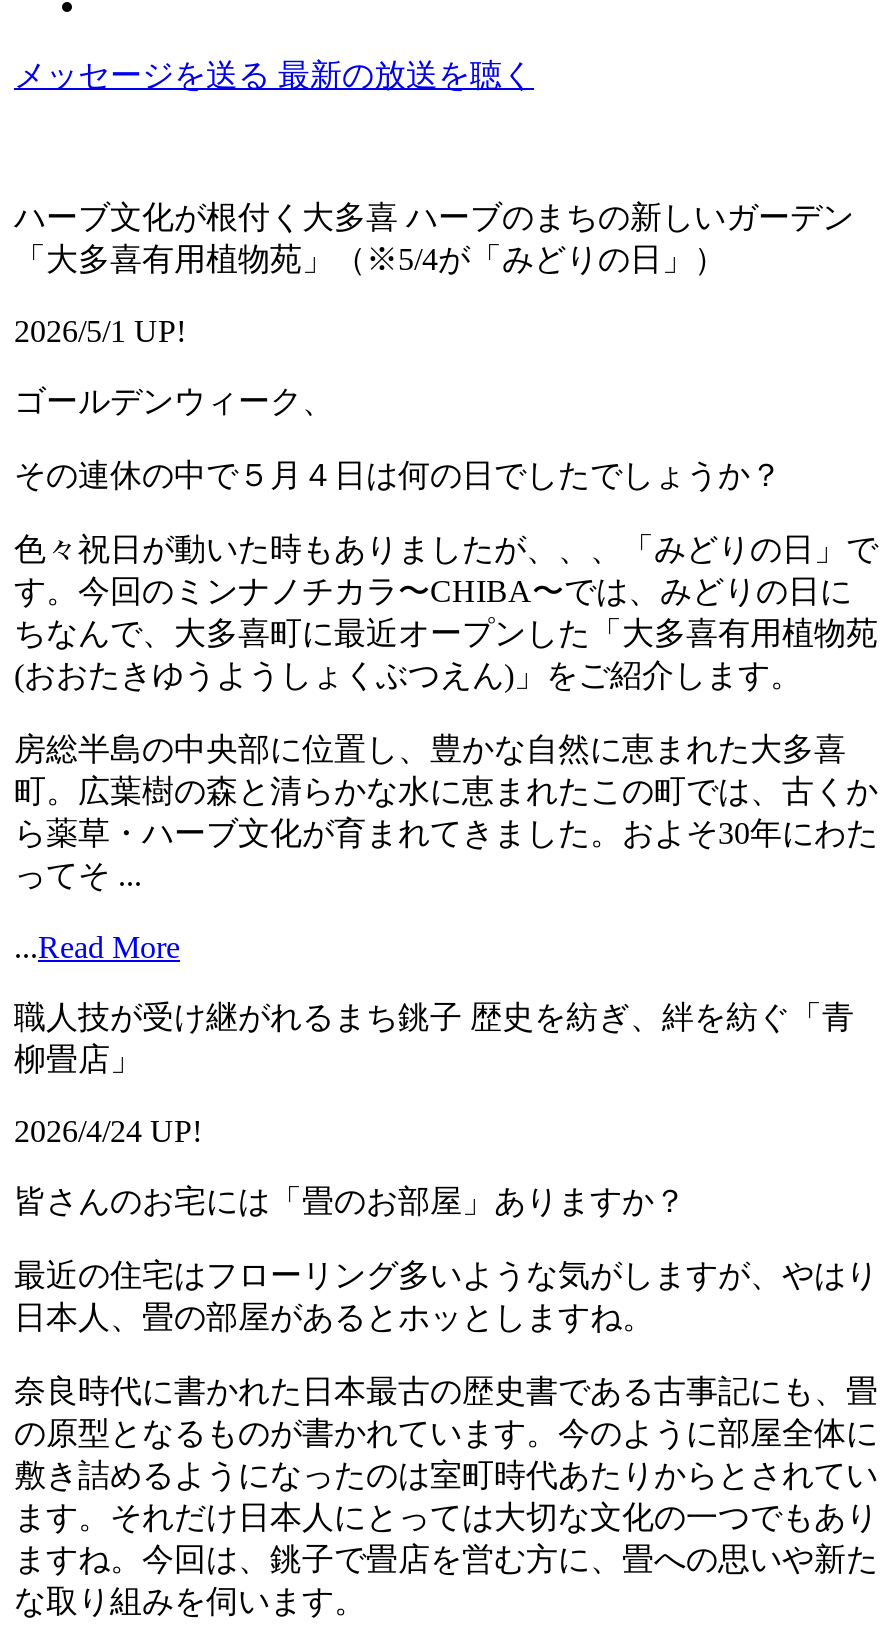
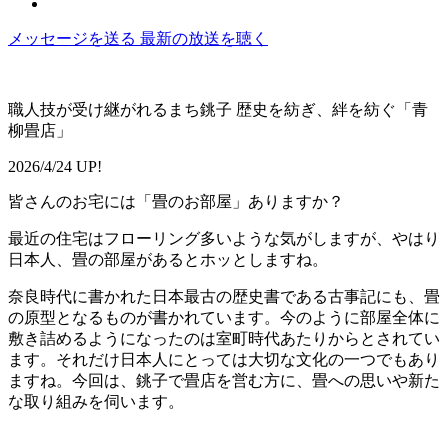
[14,200,878,964] ハーブ文化が根付く大多喜 ハーブのまちの新しいガーデン | 「大多喜有用植物苑」（※5/4が「みどりの日」） | 2026/5/1 UP! | ゴールデンウィーク、 | その連休の中で５月４日は何の日でしたでしょうか？ | 色々祝日が動いた時もありましたが、、、「みどりの日」で | す。今回のミンナノチカラ〜CHIBA〜では、みどりの日に | ちなんで、大多喜町に最近オープンした「大多喜有用植物苑 | (おおたきゆうようしょくぶつえん)」をご紹介します。 | 房総半島の中央部に位置し、豊かな自然に恵まれた大多喜 | 町。広葉樹の森と清らかな水に恵まれたこの町では、古くか | ら薬草・ハーブ文化が育まれてきました。およそ30年にわた | ってそ ... | ...Read More -> none

